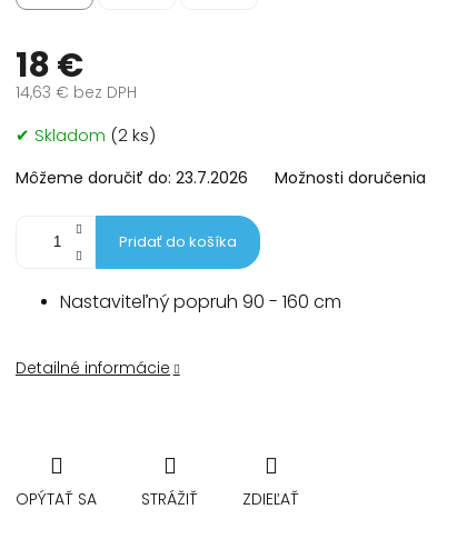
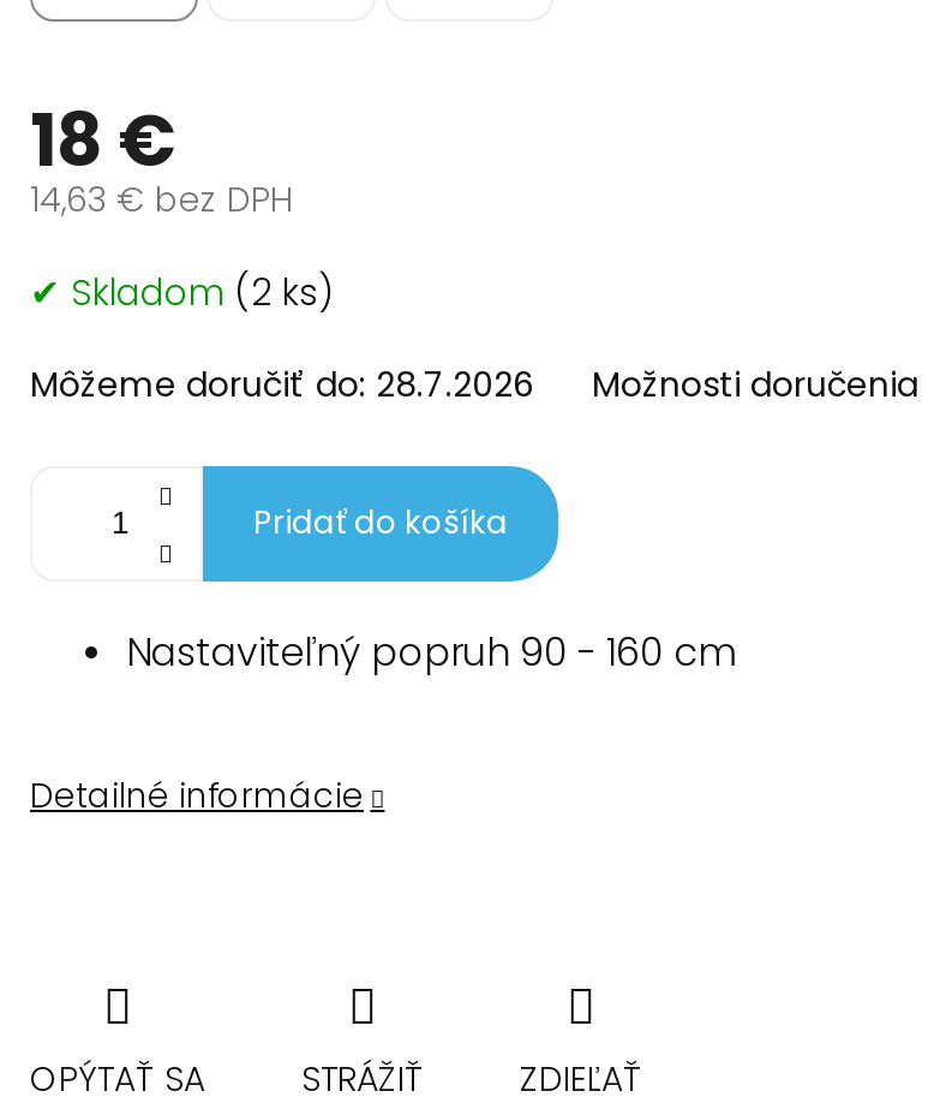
[16,166,248,189] Môžeme doručiť do: 23.7.2026 -> [30,360,534,408] Môžeme doručiť do: 28.7.2026

